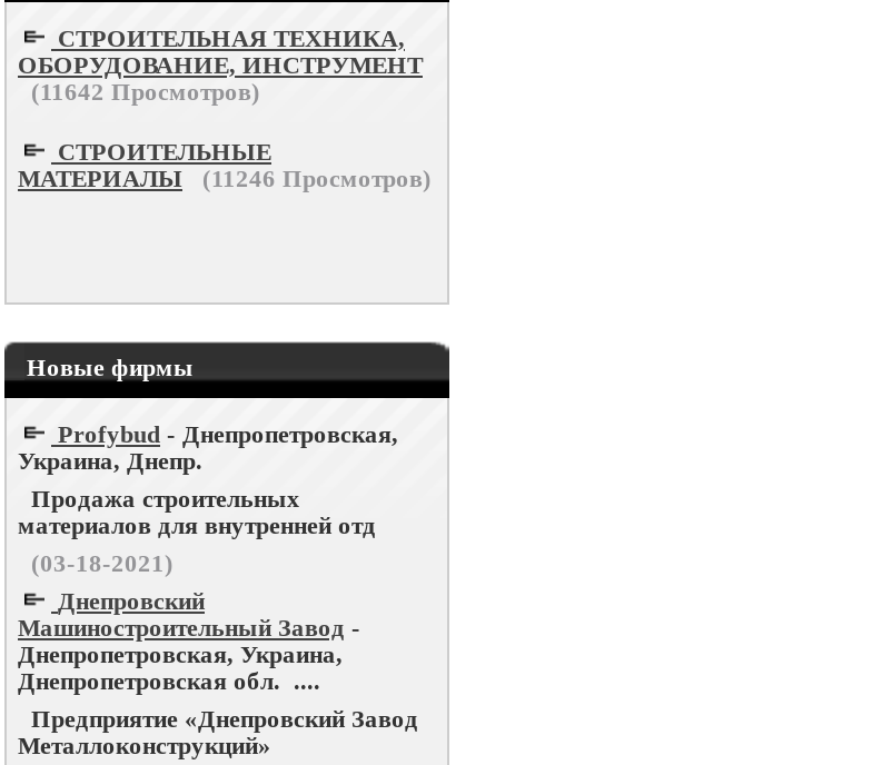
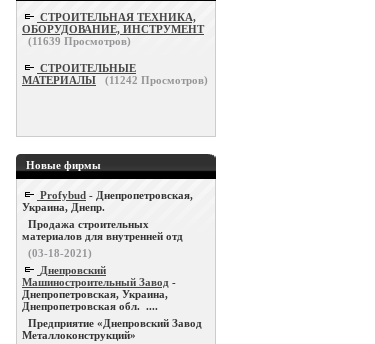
[31,78,260,105] (11642Просмотров) -> [28,35,131,47] (11639Просмотров)
[18,165,432,191] МАТЕРИАЛЫ (11246 Просмотров) -> [22,74,208,86] МАТЕРИАЛЫ (11242 Просмотров)

